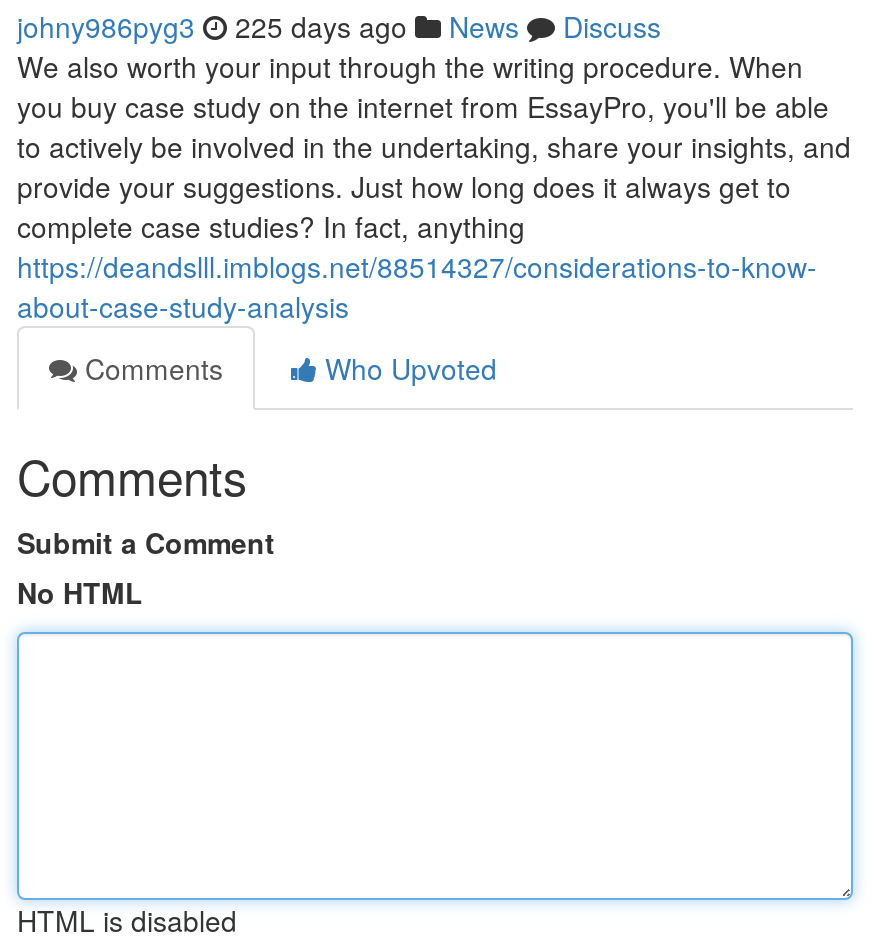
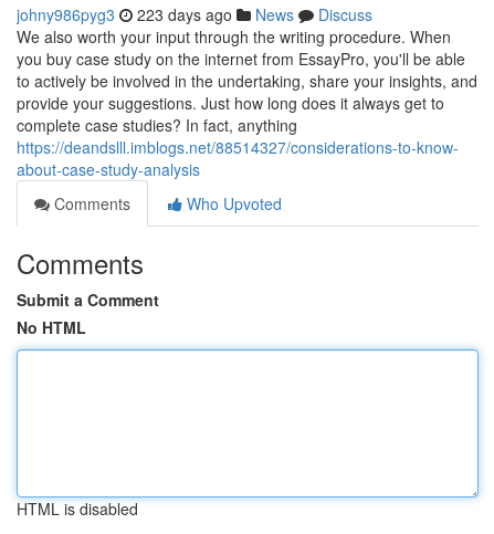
[17,6,661,46] johny986pyg3 225 days ago News Discuss -> [17,3,372,25] johny986pyg3 223 days ago News Discuss

